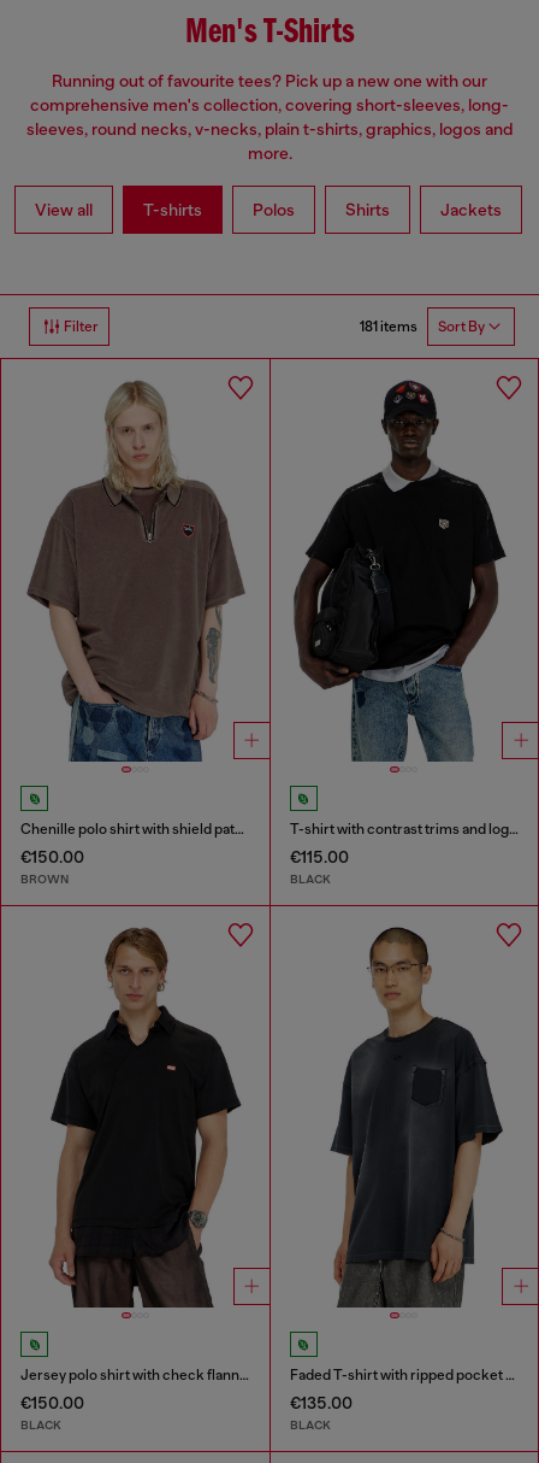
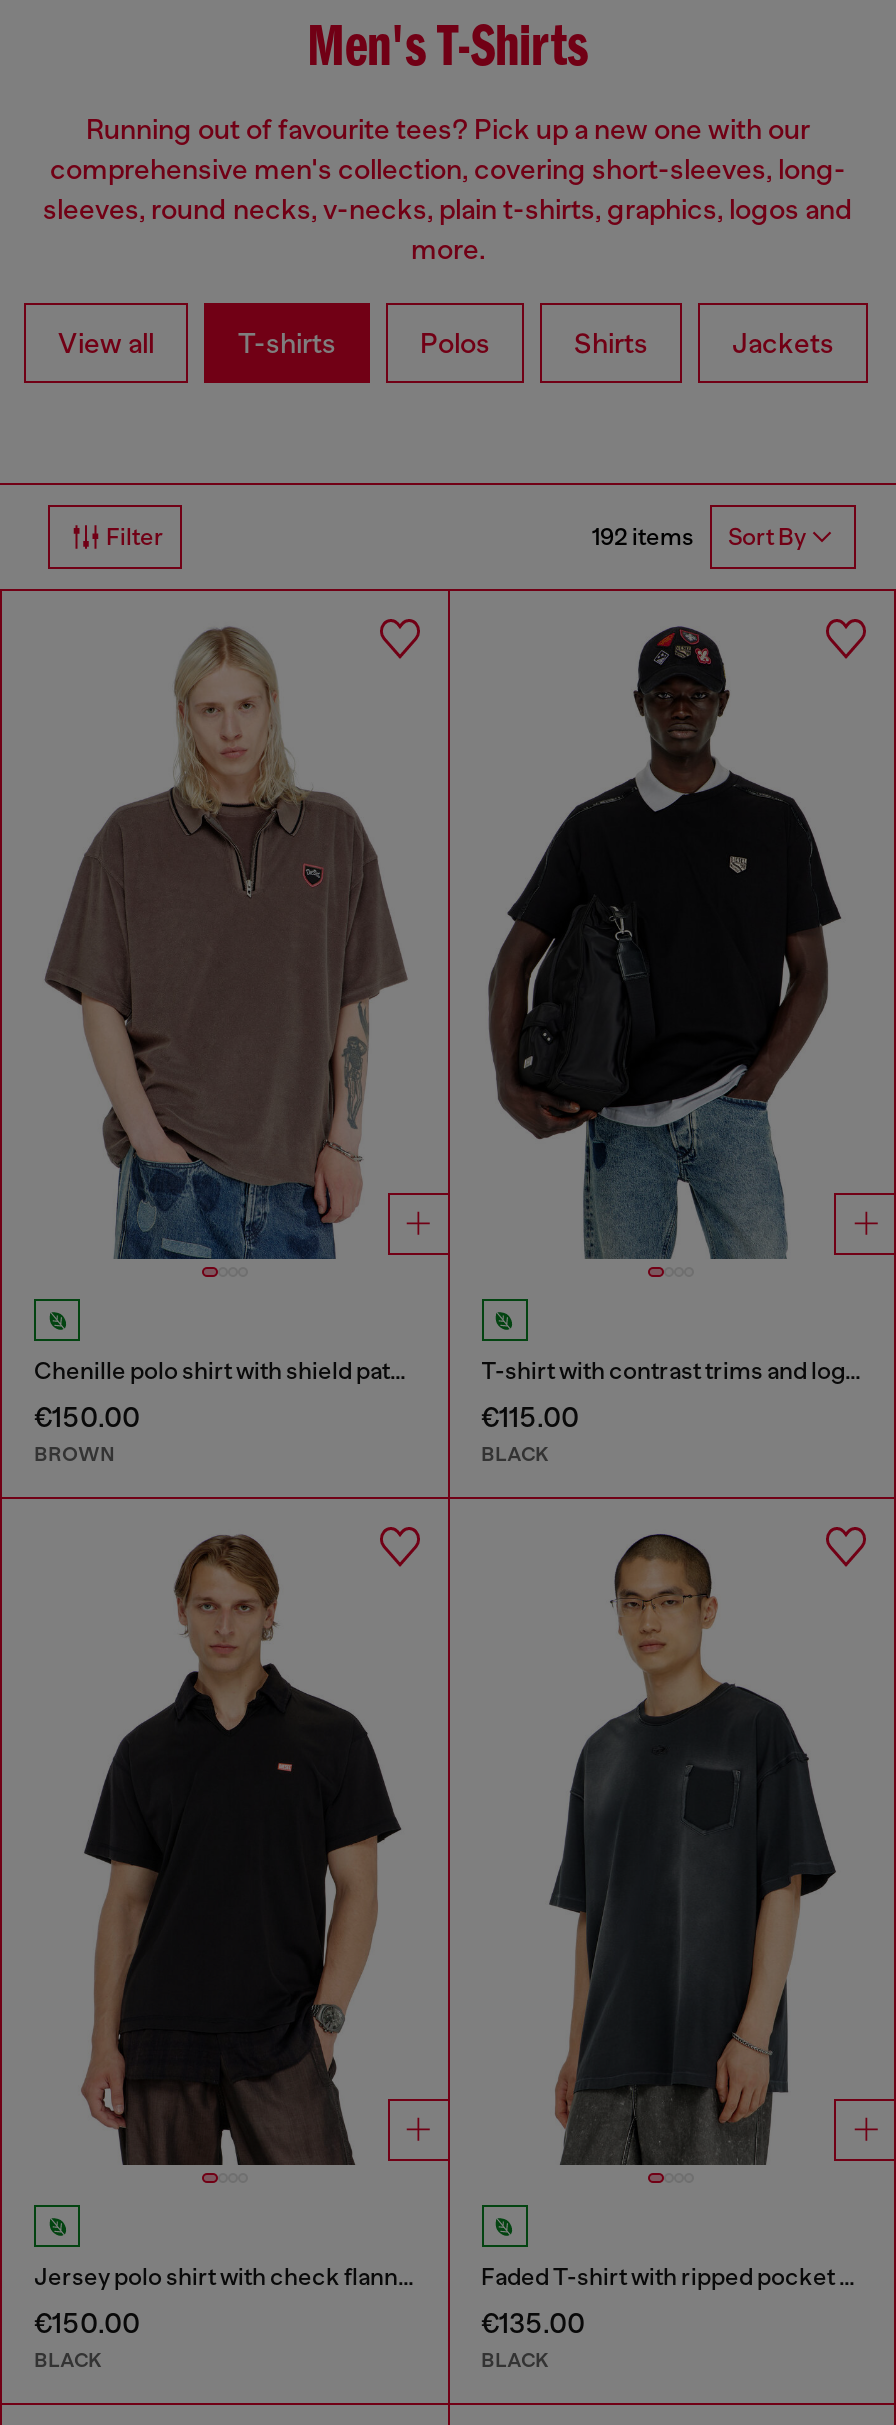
[360,318,485,336] 181 items Sort By -> [592,523,806,552] 192 items Sort By

